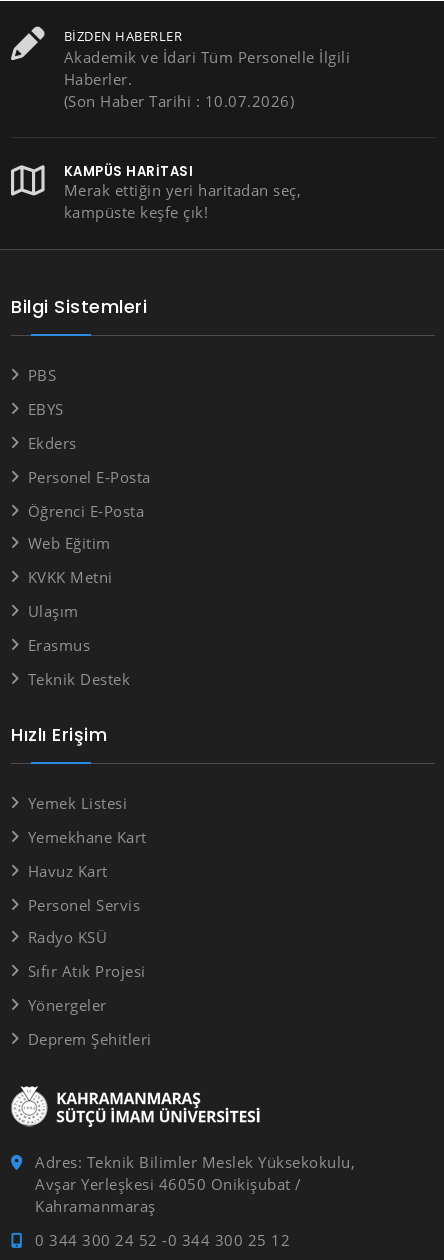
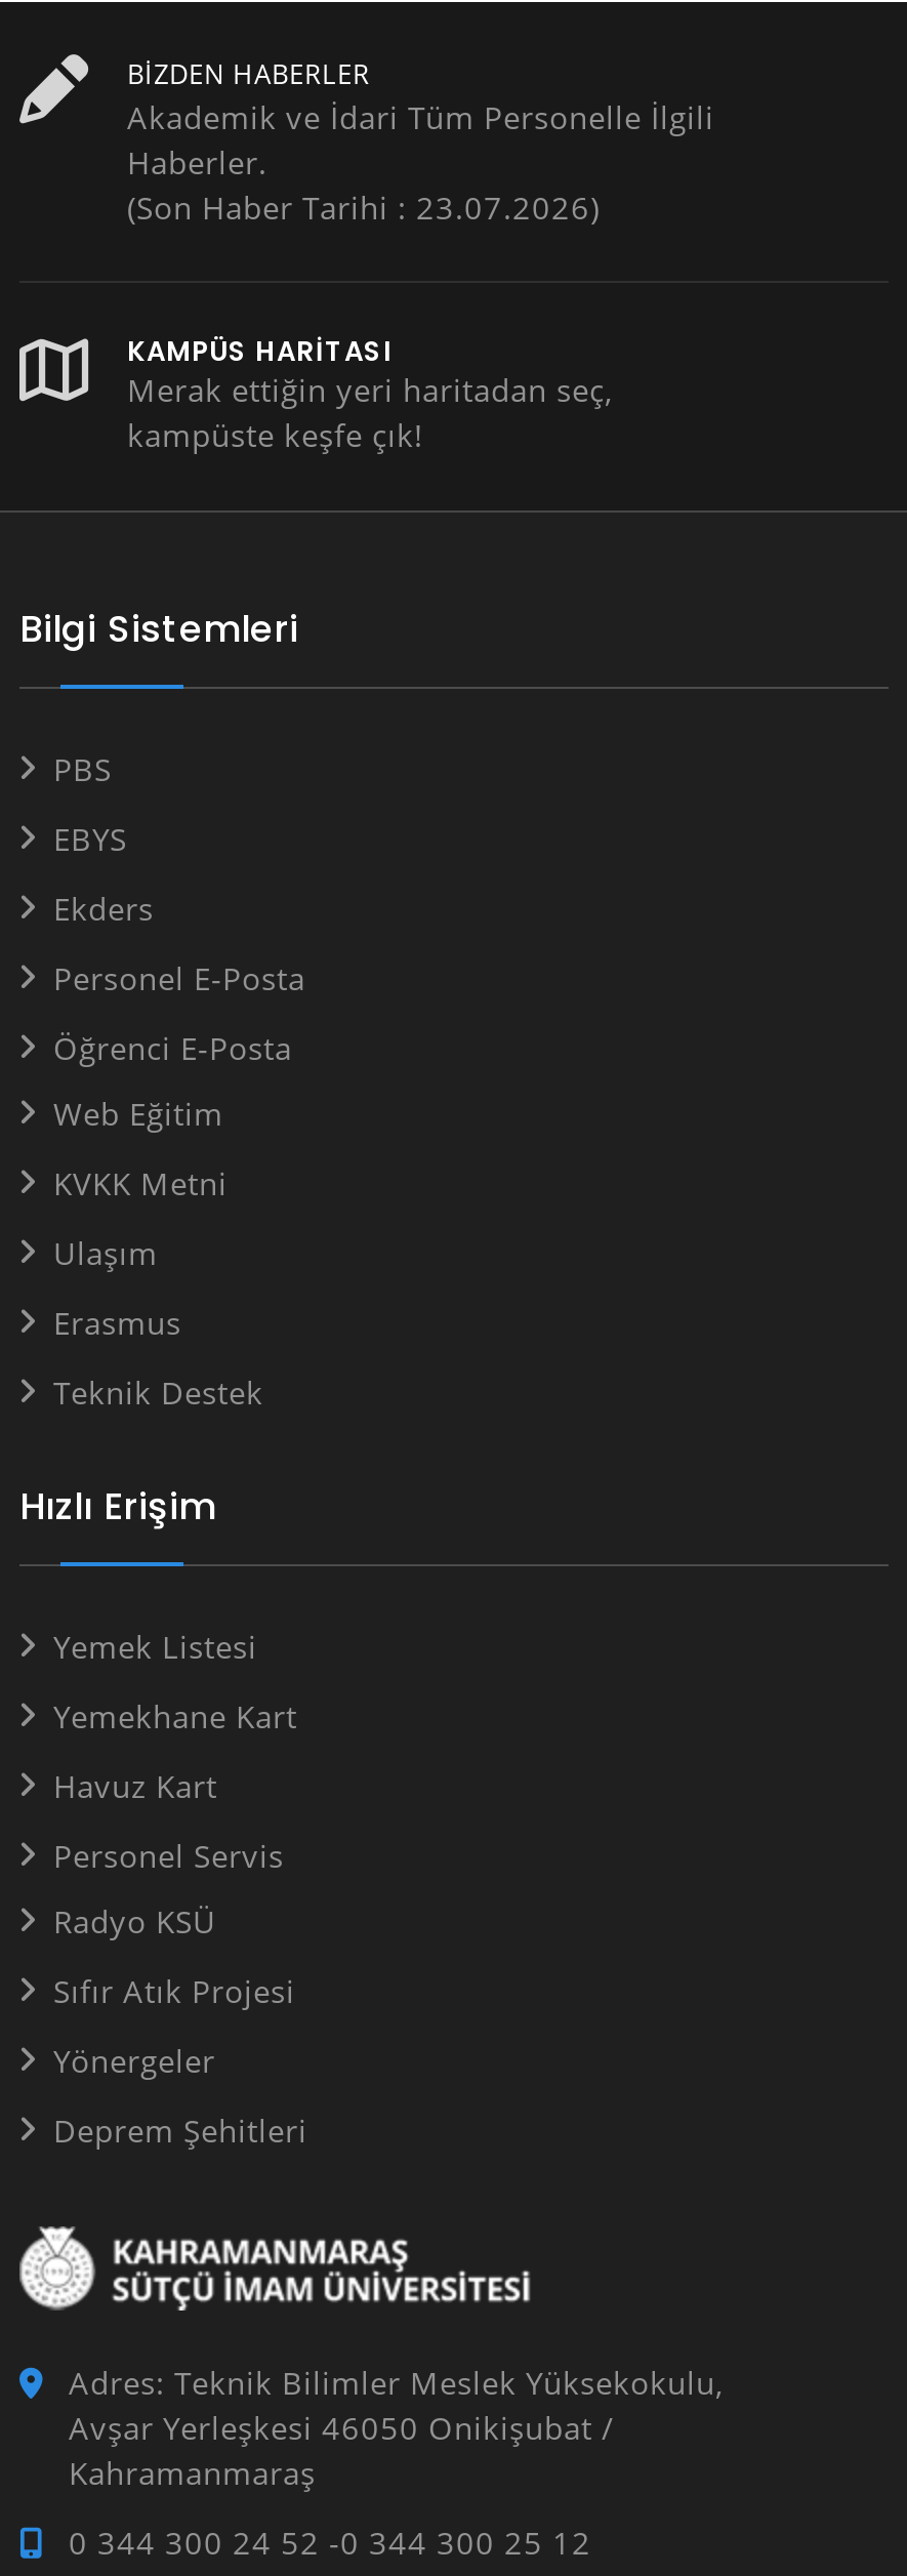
[63,91,294,111] (Son Haber Tarihi : 10.07.2026) -> [127,186,600,227] (Son Haber Tarihi : 23.07.2026)

